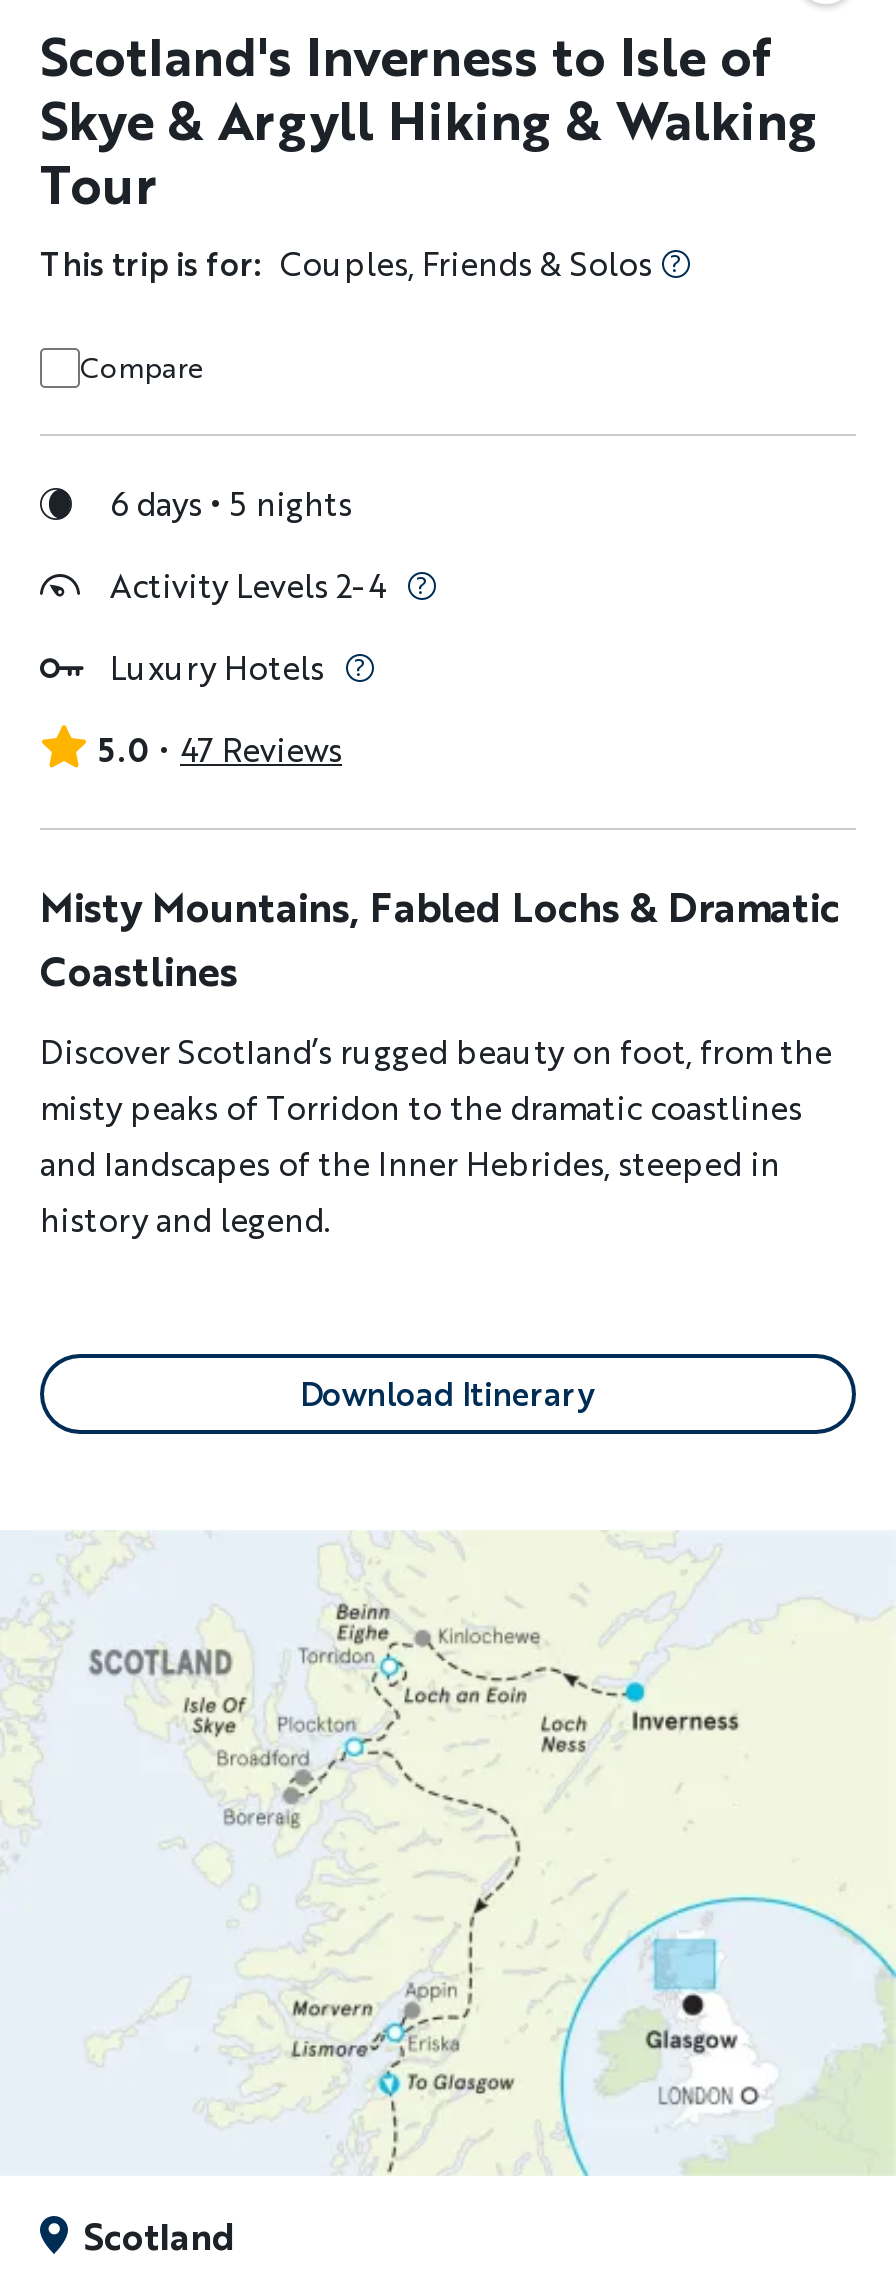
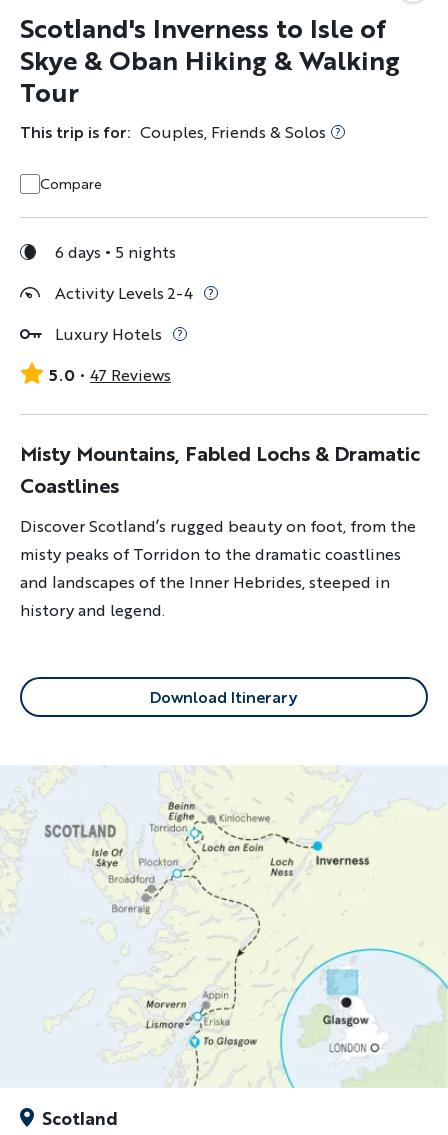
[40,82,818,158] Skye & Argyll Hiking & Walking -> [20,41,400,79] Skye & Oban Hiking & Walking

